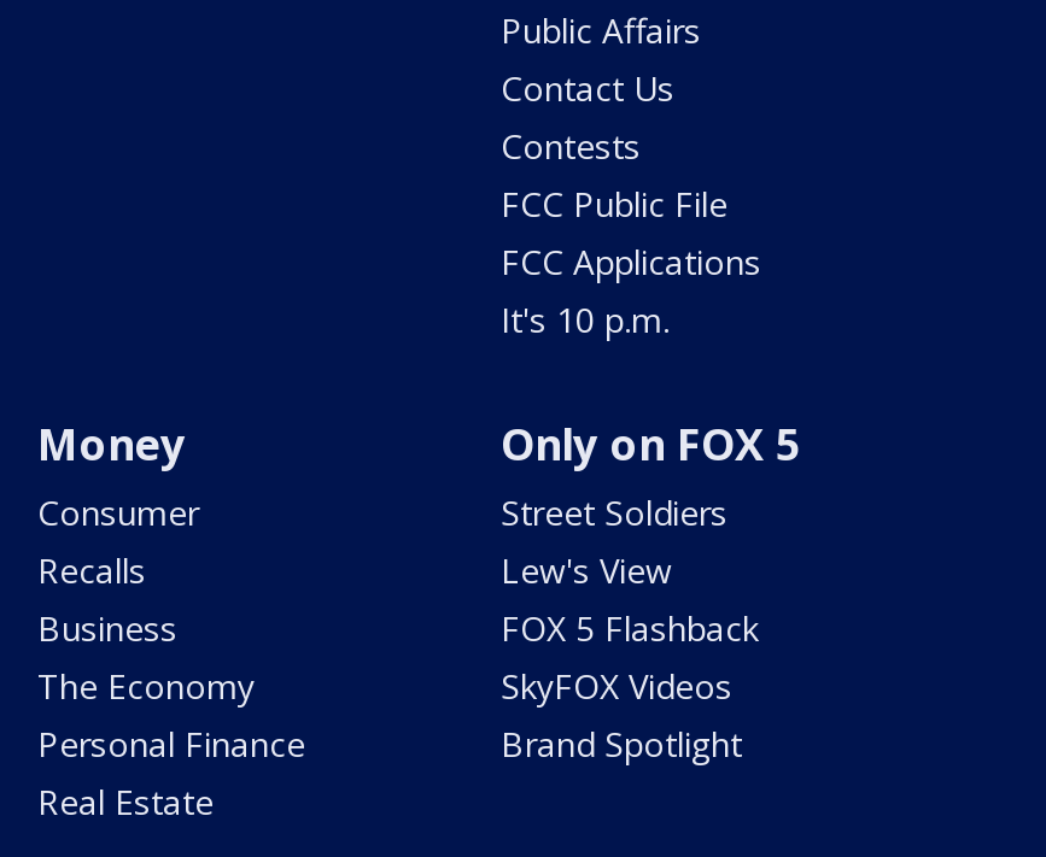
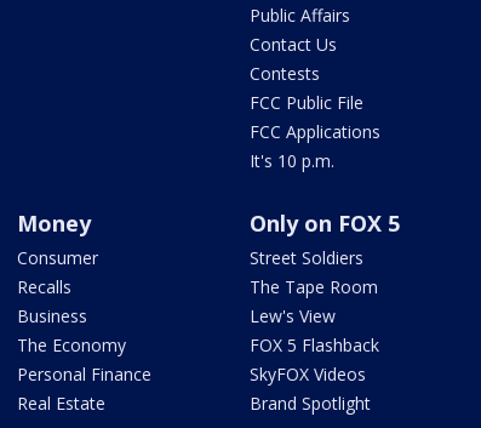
moved [501,547,759,767] -> [250,304,379,415]: Lew's View | FOX 5 Flashback | SkyFOX Videos | Brand Spotlight
none -> [250,275,378,298] The Tape Room

